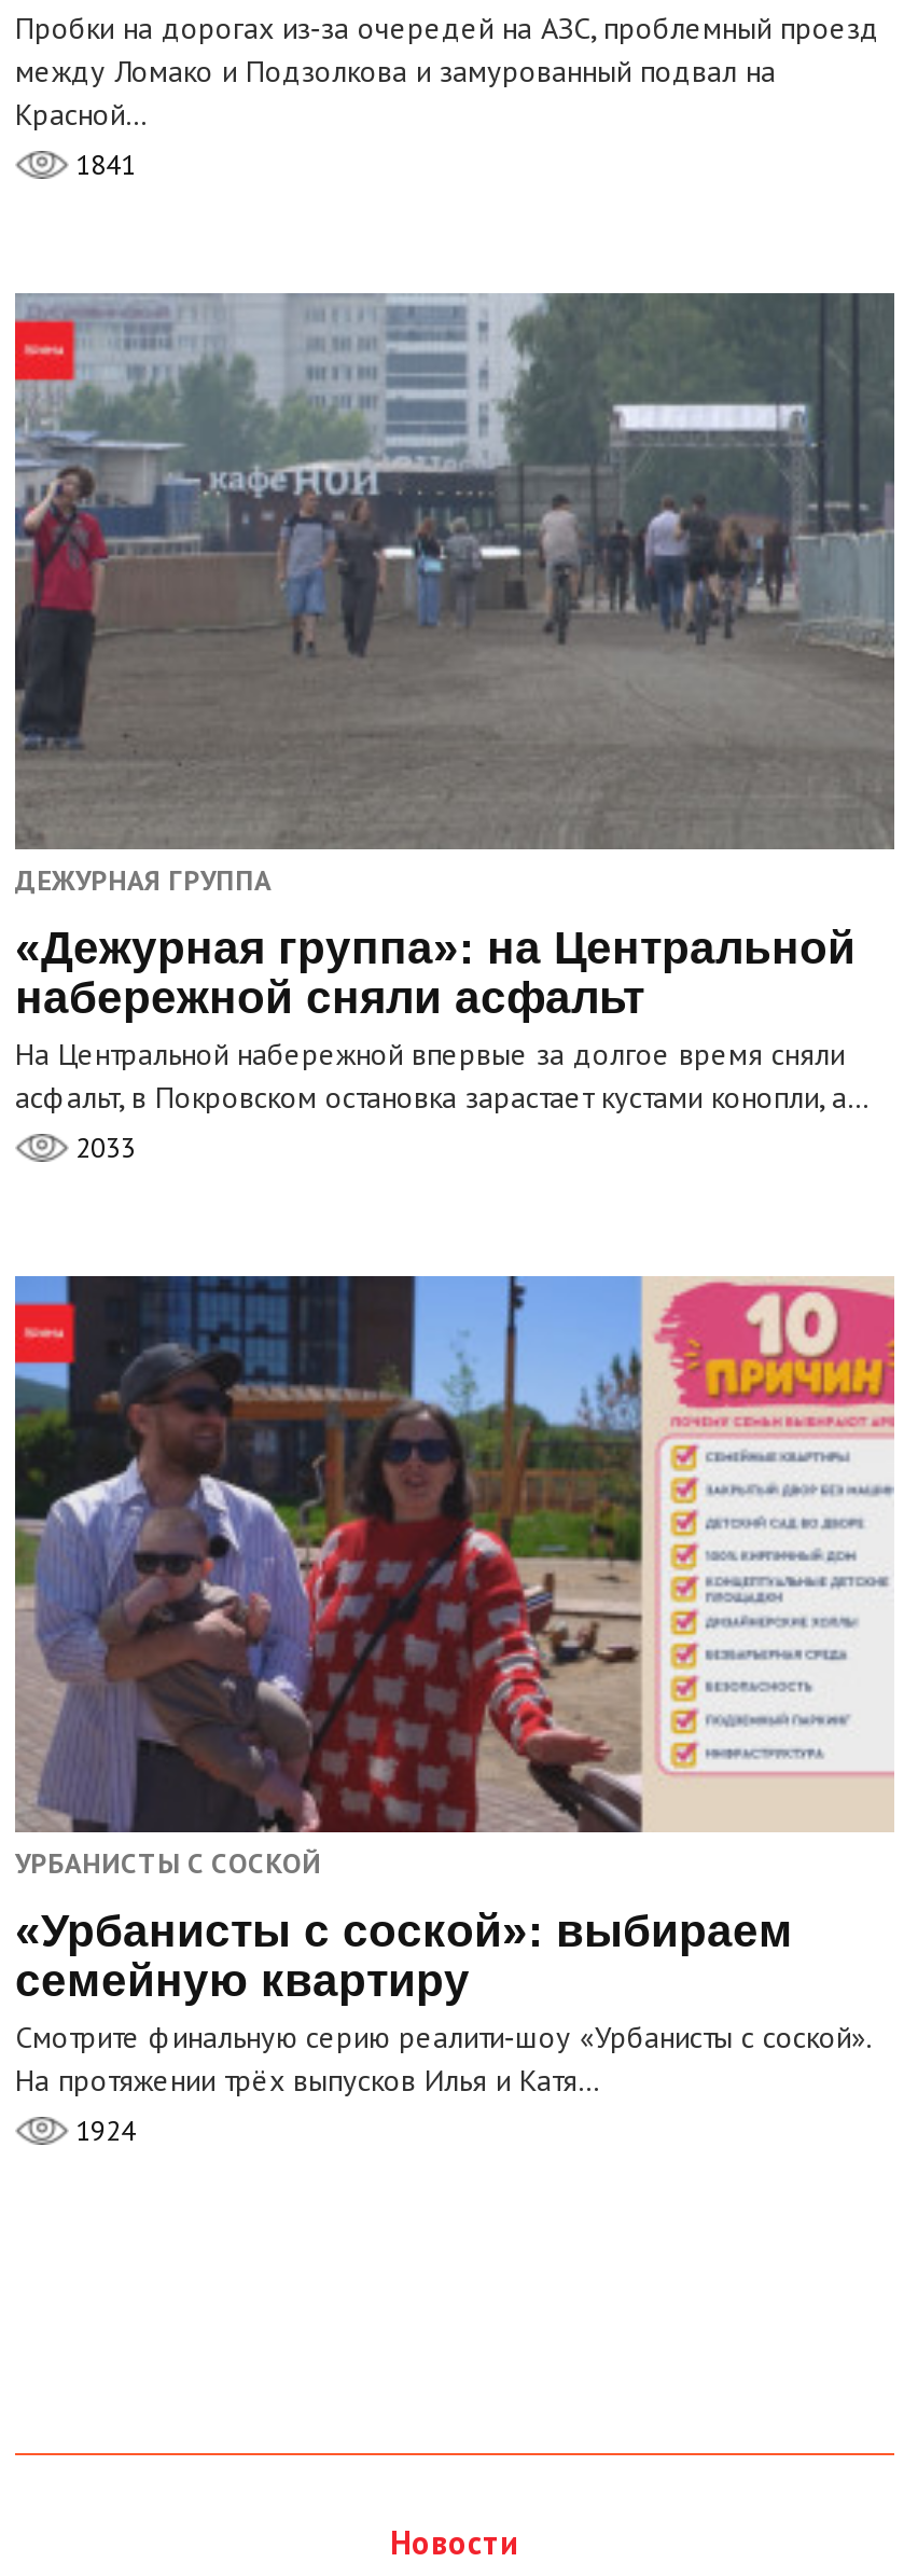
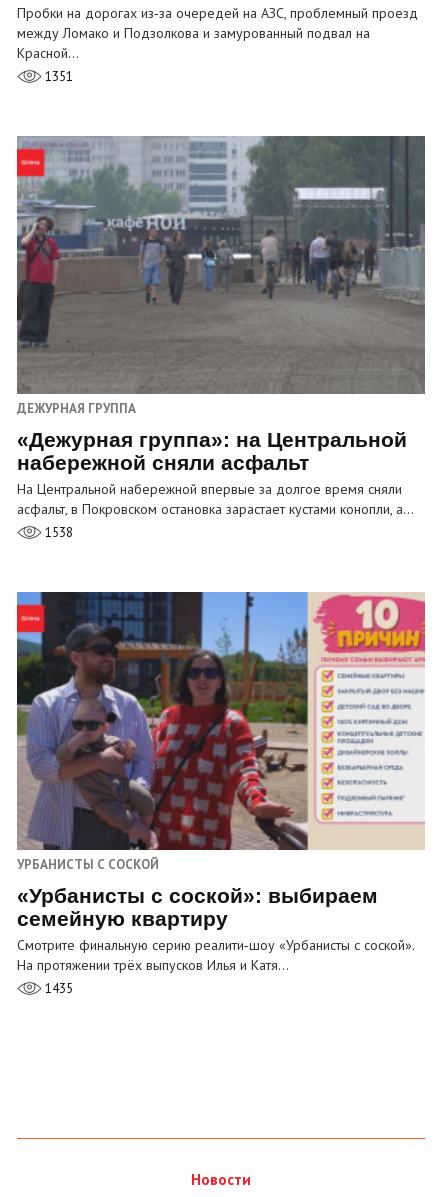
[69,146,136,183] 1841 -> [42,68,73,85] 1351
[69,1130,136,1166] 2033 -> [42,524,73,541] 1538
[69,2113,136,2149] 1924 -> [42,980,73,997] 1435

